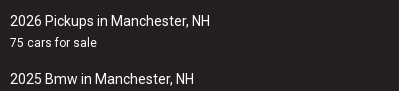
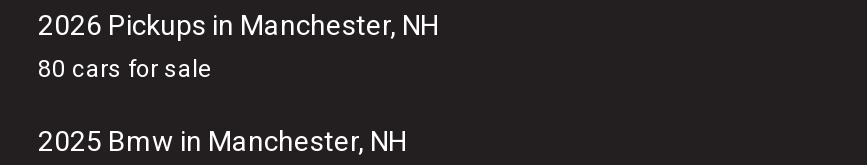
[10,36,97,50] 75 cars for sale -> [38,55,212,83] 80 cars for sale

